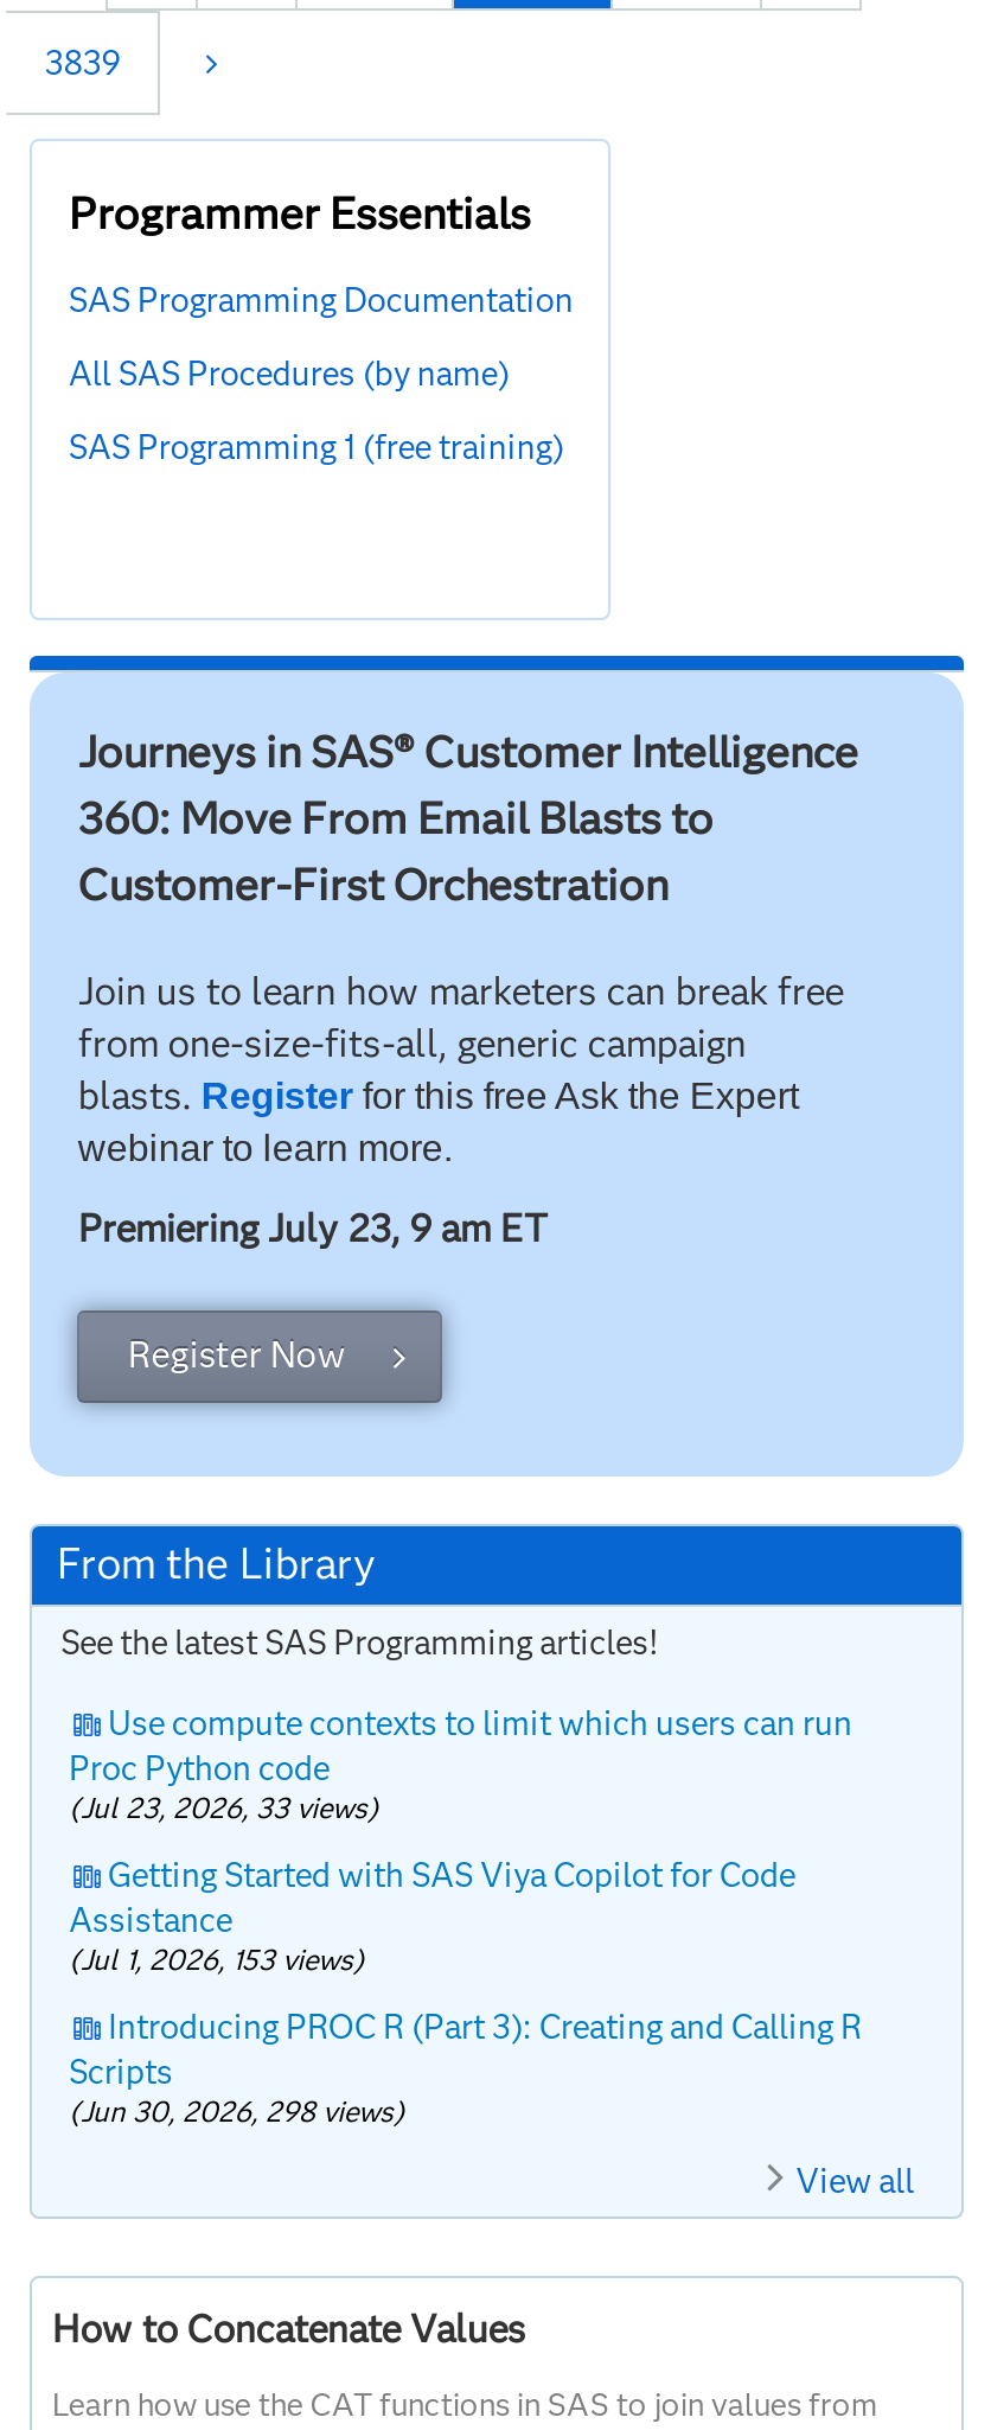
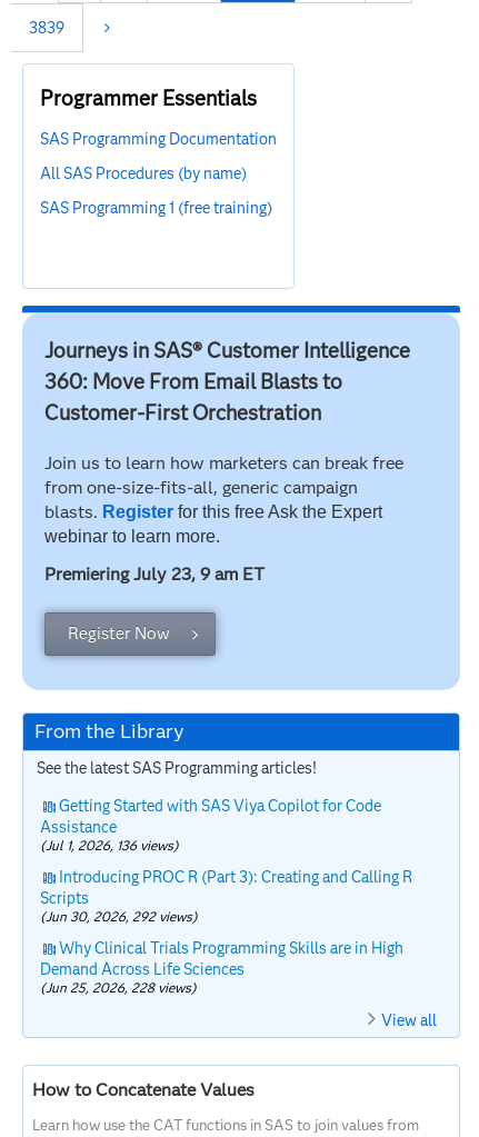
[69,1702,852,1825] Use compute contexts to limit which users can run | Proc Python code | (Jul 23, 2026, 33 views) -> none
moved [69,1854,795,1941] -> [40,796,381,837]: Getting Started with SAS Viya Copilot for Code | Assistance
[69,1941,365,1977] (Jul 1, 2026, 153 views) -> [40,837,179,854] (Jul 1, 2026, 136 views)
moved [69,2005,862,2093] -> [40,867,412,908]: Introducing PROC R (Part 3): Creating and Calling R | Scripts
[69,2093,405,2129] (Jun 30, 2026, 298 views) -> [40,908,403,996] (Jun 30, 2026, 292 views) | Why Clinical Trials Programming Skills are in High | Demand Across Life Sciences | (Jun 25, 2026, 228 views)

